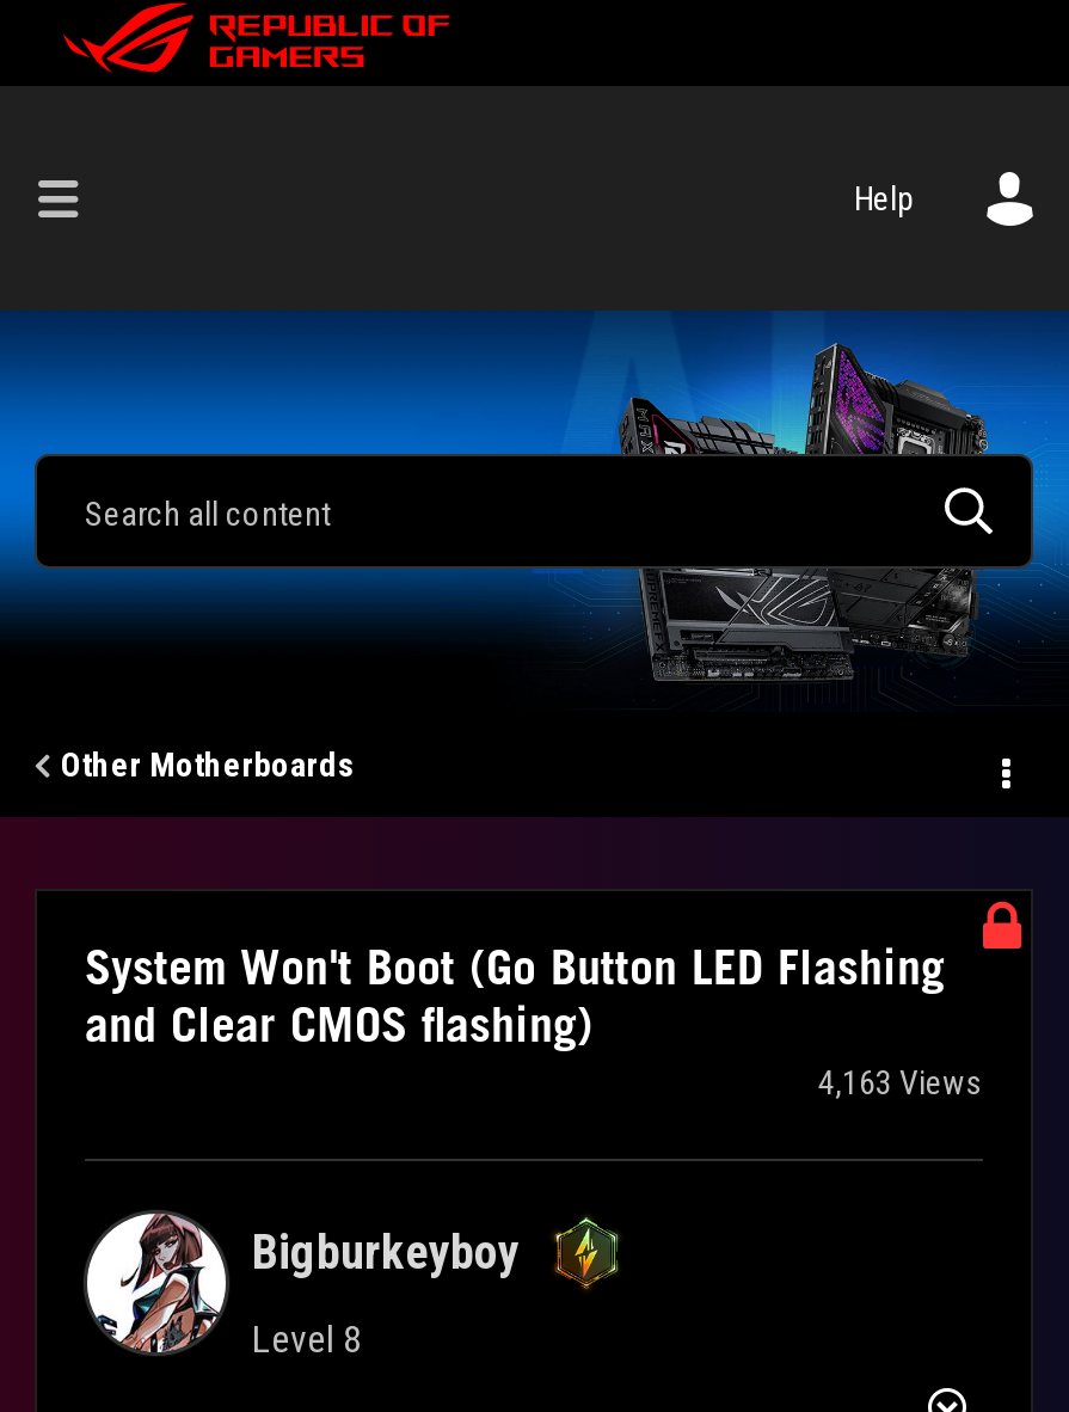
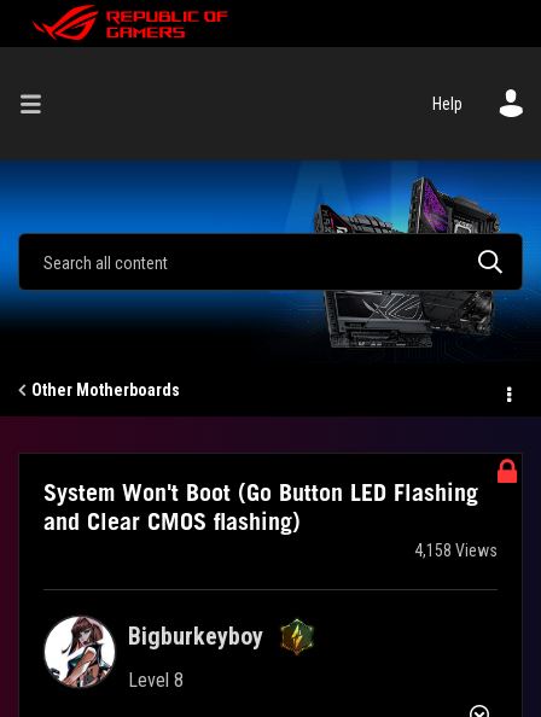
[818,1063,983,1101] 4,163 Views -> [414,541,498,560] 4,158 Views

